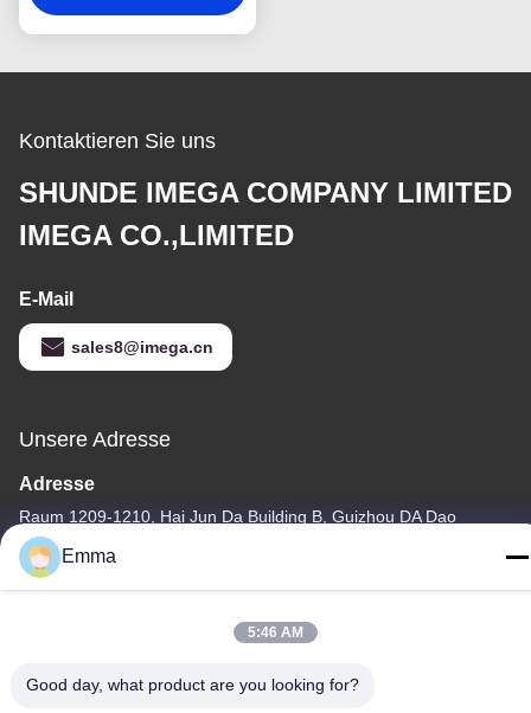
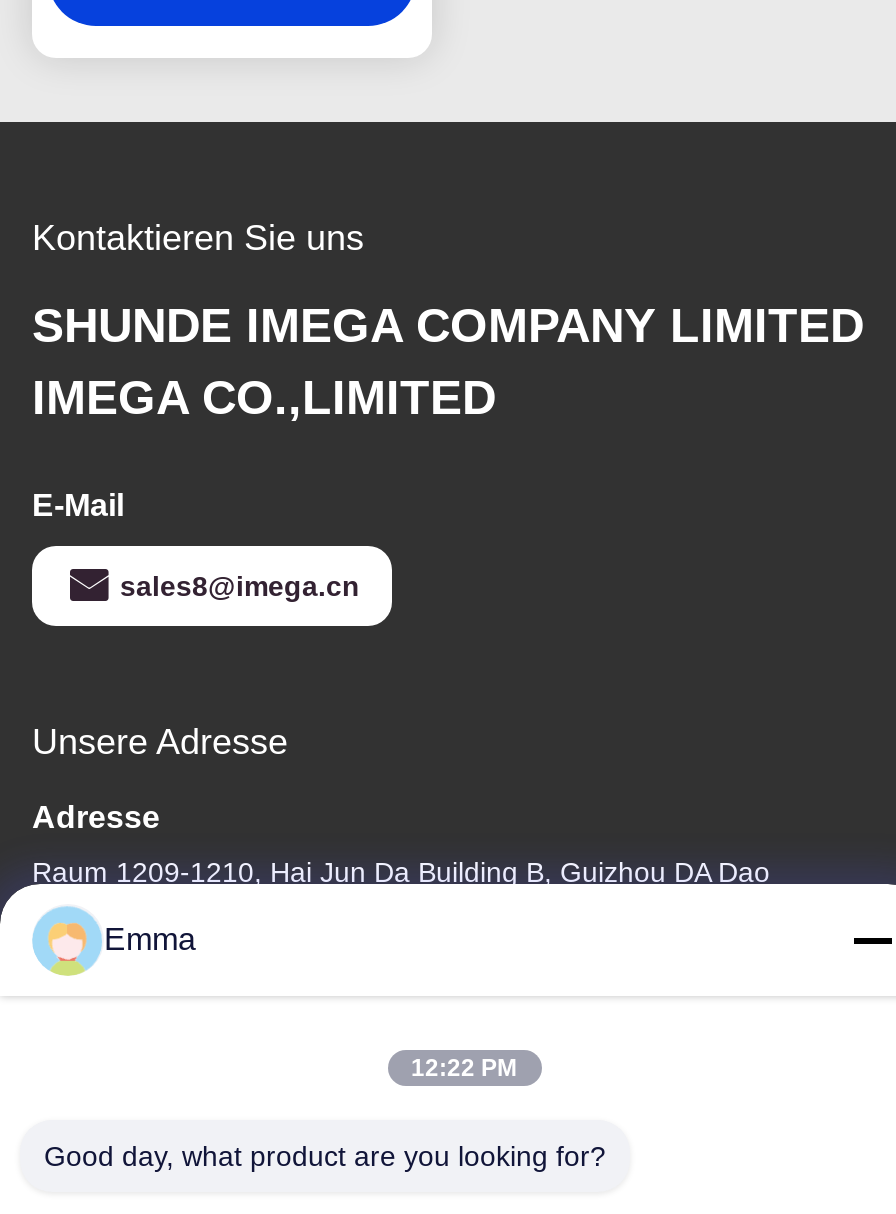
[247,624,303,641] 5:46 AM -> [411,1054,517,1082] 12:22 PM

